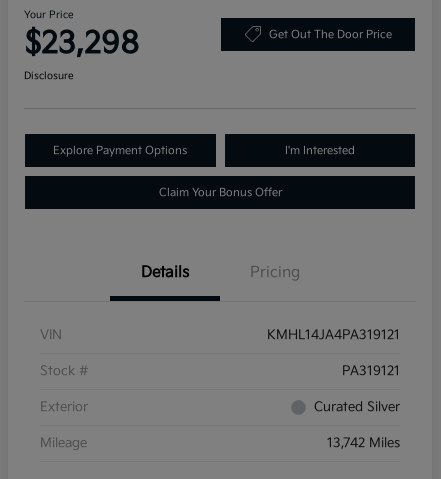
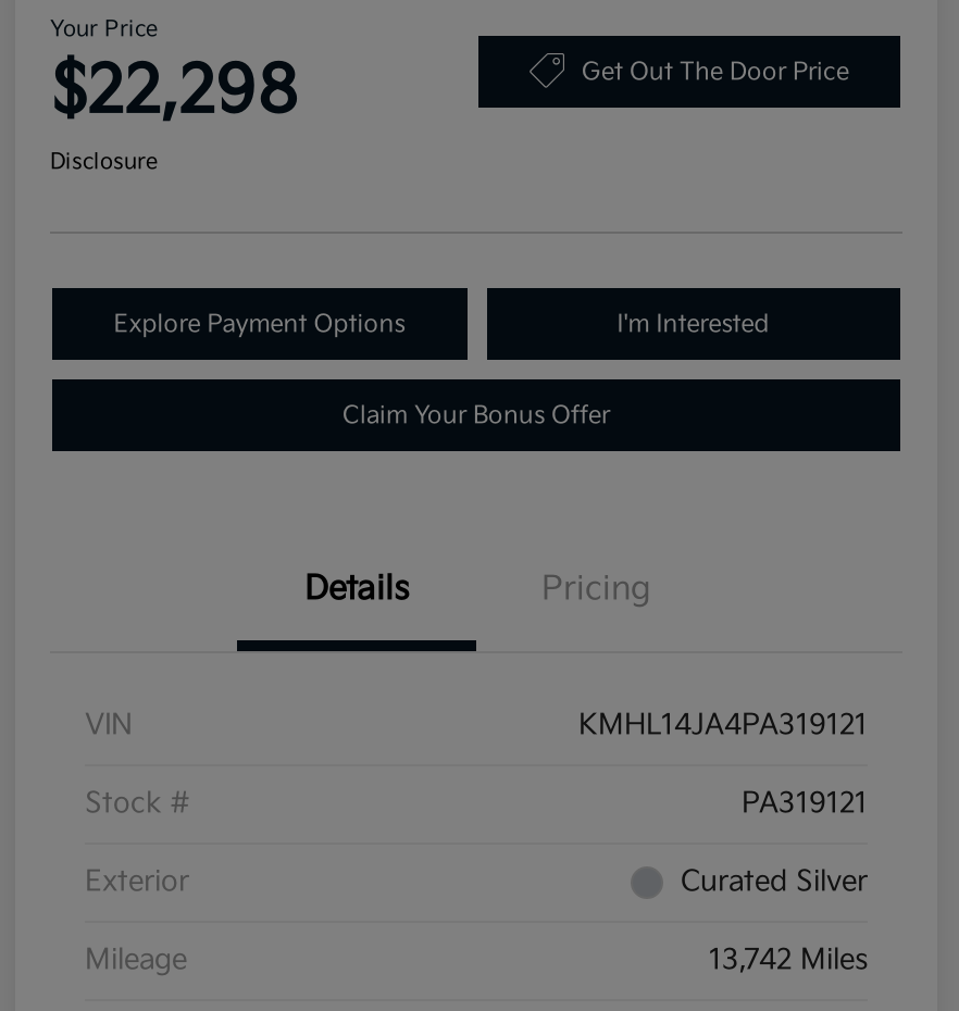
[24,26,139,62] $23,298 -> [50,54,298,132] $22,298

